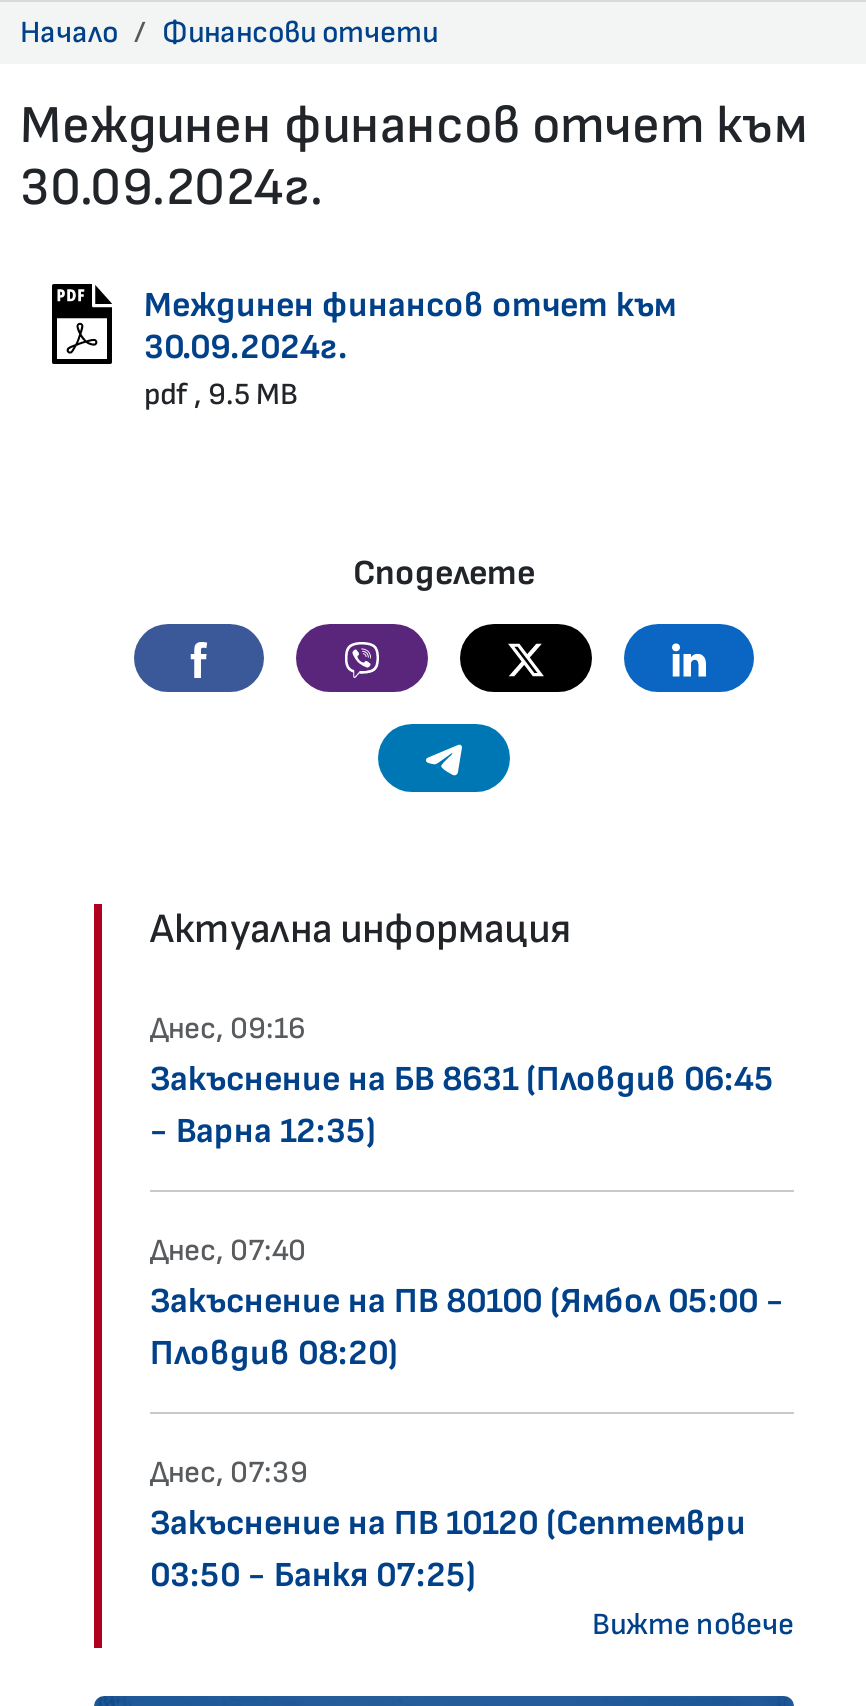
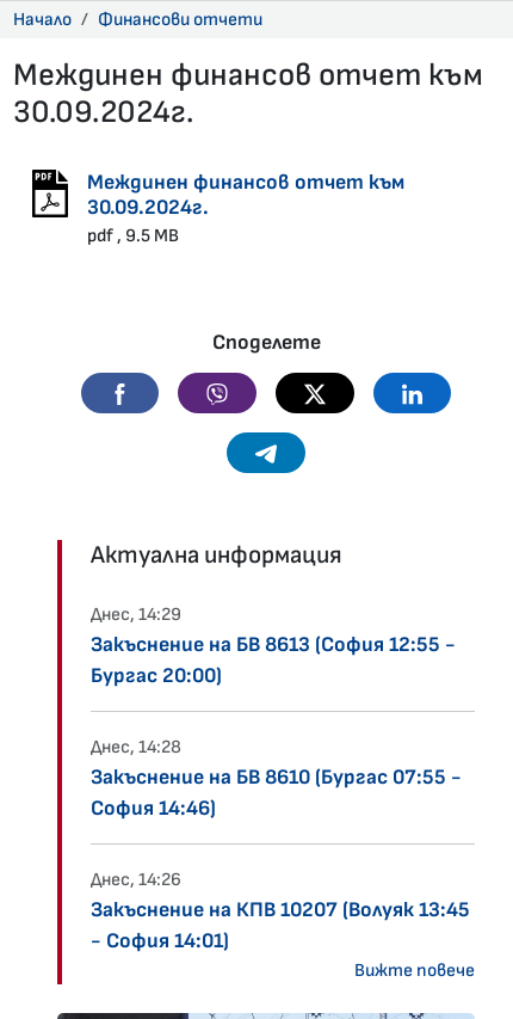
[150,1011,774,1153] Днес, 09:16 | Закъснение на БВ 8631 (Пловдив 06:45 | - Варна 12:35) -> [91,604,456,689] Днес, 14:29 | Закъснение на БВ 8613 (София 12:55 - | Бургас 20:00)
[150,1233,784,1375] Днес, 07:40 | Закъснение на ПВ 80100 (Ямбол 05:00 - | Пловдив 08:20) -> [91,736,462,821] Днес, 14:28 | Закъснение на БВ 8610 (Бургас 07:55 - | София 14:46)
[150,1455,746,1597] Днес, 07:39 | Закъснение на ПВ 10120 (Септември | 03:50 - Банкя 07:25) -> [91,869,470,954] Днес, 14:26 | Закъснение на КПВ 10207 (Волуяк 13:45 | - София 14:01)

